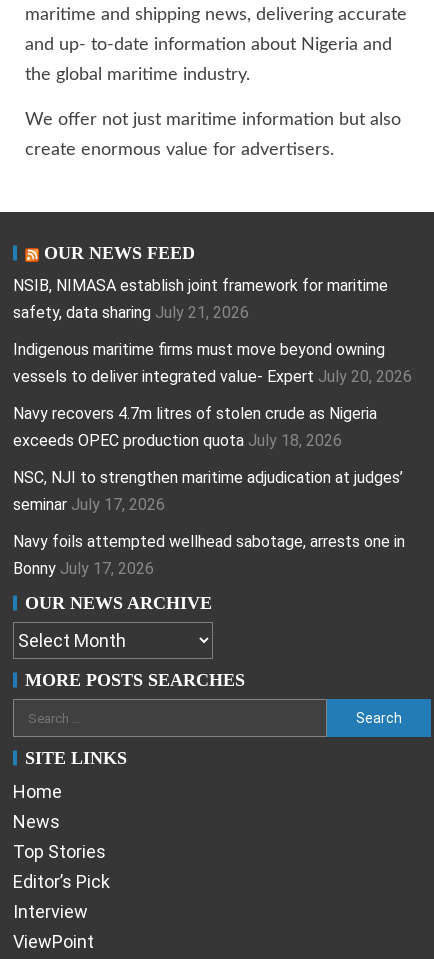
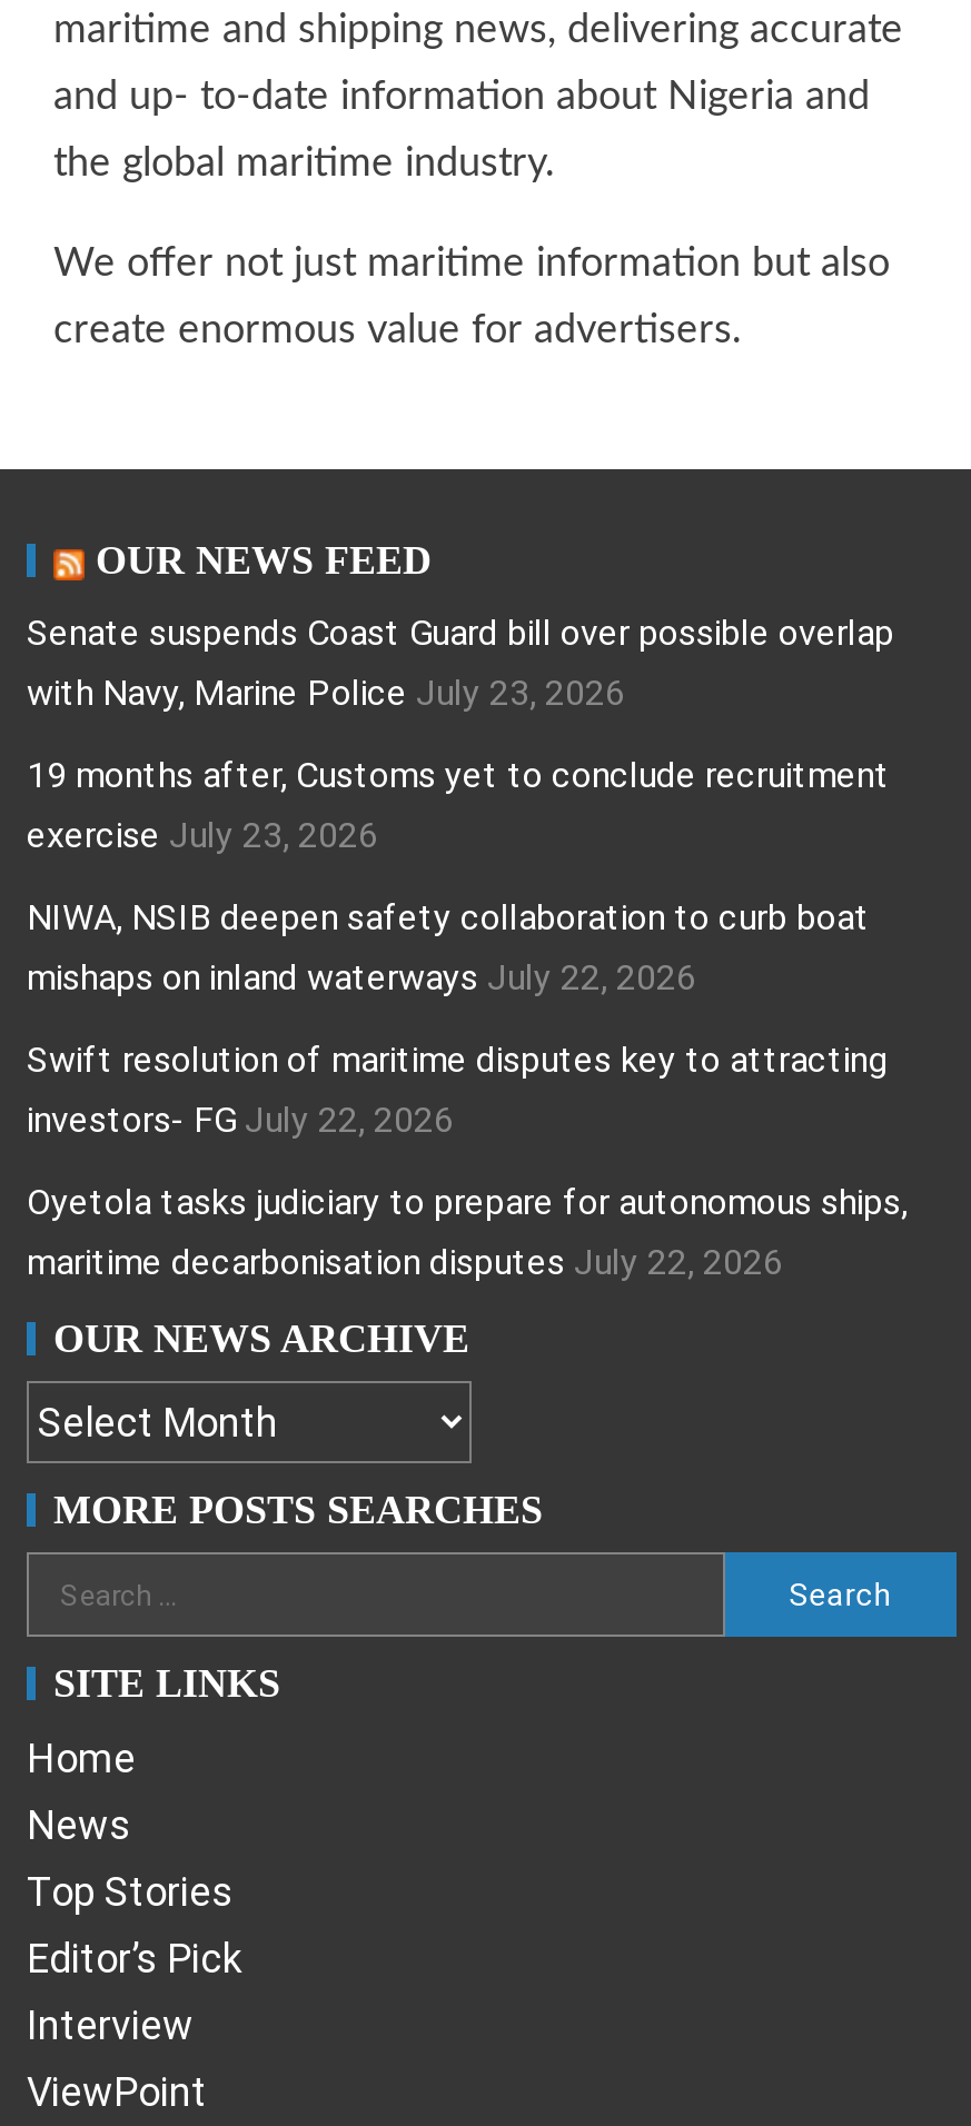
[13,276,388,322] NSIB, NIMASA establish joint framework for maritime | safety, data sharing July 21, 2026 -> [27,613,894,715] Senate suspends Coast Guard bill over possible overlap | with Navy, Marine Police July 23, 2026
[13,340,412,386] Indigenous maritime firms must move beyond owning | vessels to deliver integrated value- Expert July 20, 2026 -> [27,755,890,857] 19 months after, Customs yet to conclude recruitment | exercise July 23, 2026
[13,404,377,450] Navy recovers 4.7m litres of stolen crude as Nigeria | exceeds OPEC production quota July 18, 2026 -> [27,897,870,1000] NIWA, NSIB deepen safety collaboration to curb boat | mishaps on inland waterways July 22, 2026
[13,468,403,514] NSC, NJI to strengthen maritime adjudication at judges’ | seminar July 17, 2026 -> [27,1040,888,1142] Swift resolution of maritime disputes key to attracting | investors- FG July 22, 2026
[13,532,405,578] Navy foils attempted wellhead sabotage, arrests one in | Bonny July 17, 2026 -> [27,1182,908,1284] Oyetola tasks judiciary to prepare for autonomous ships, | maritime decarbonisation disputes July 22, 2026

